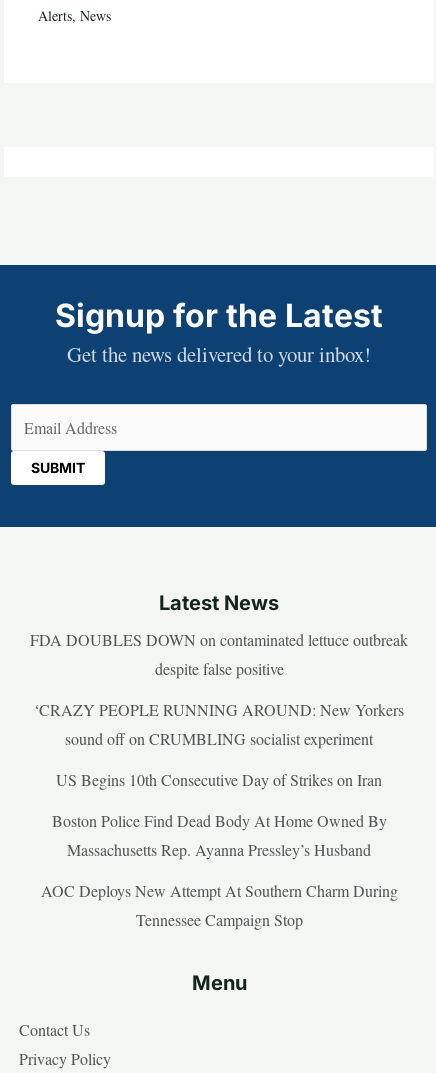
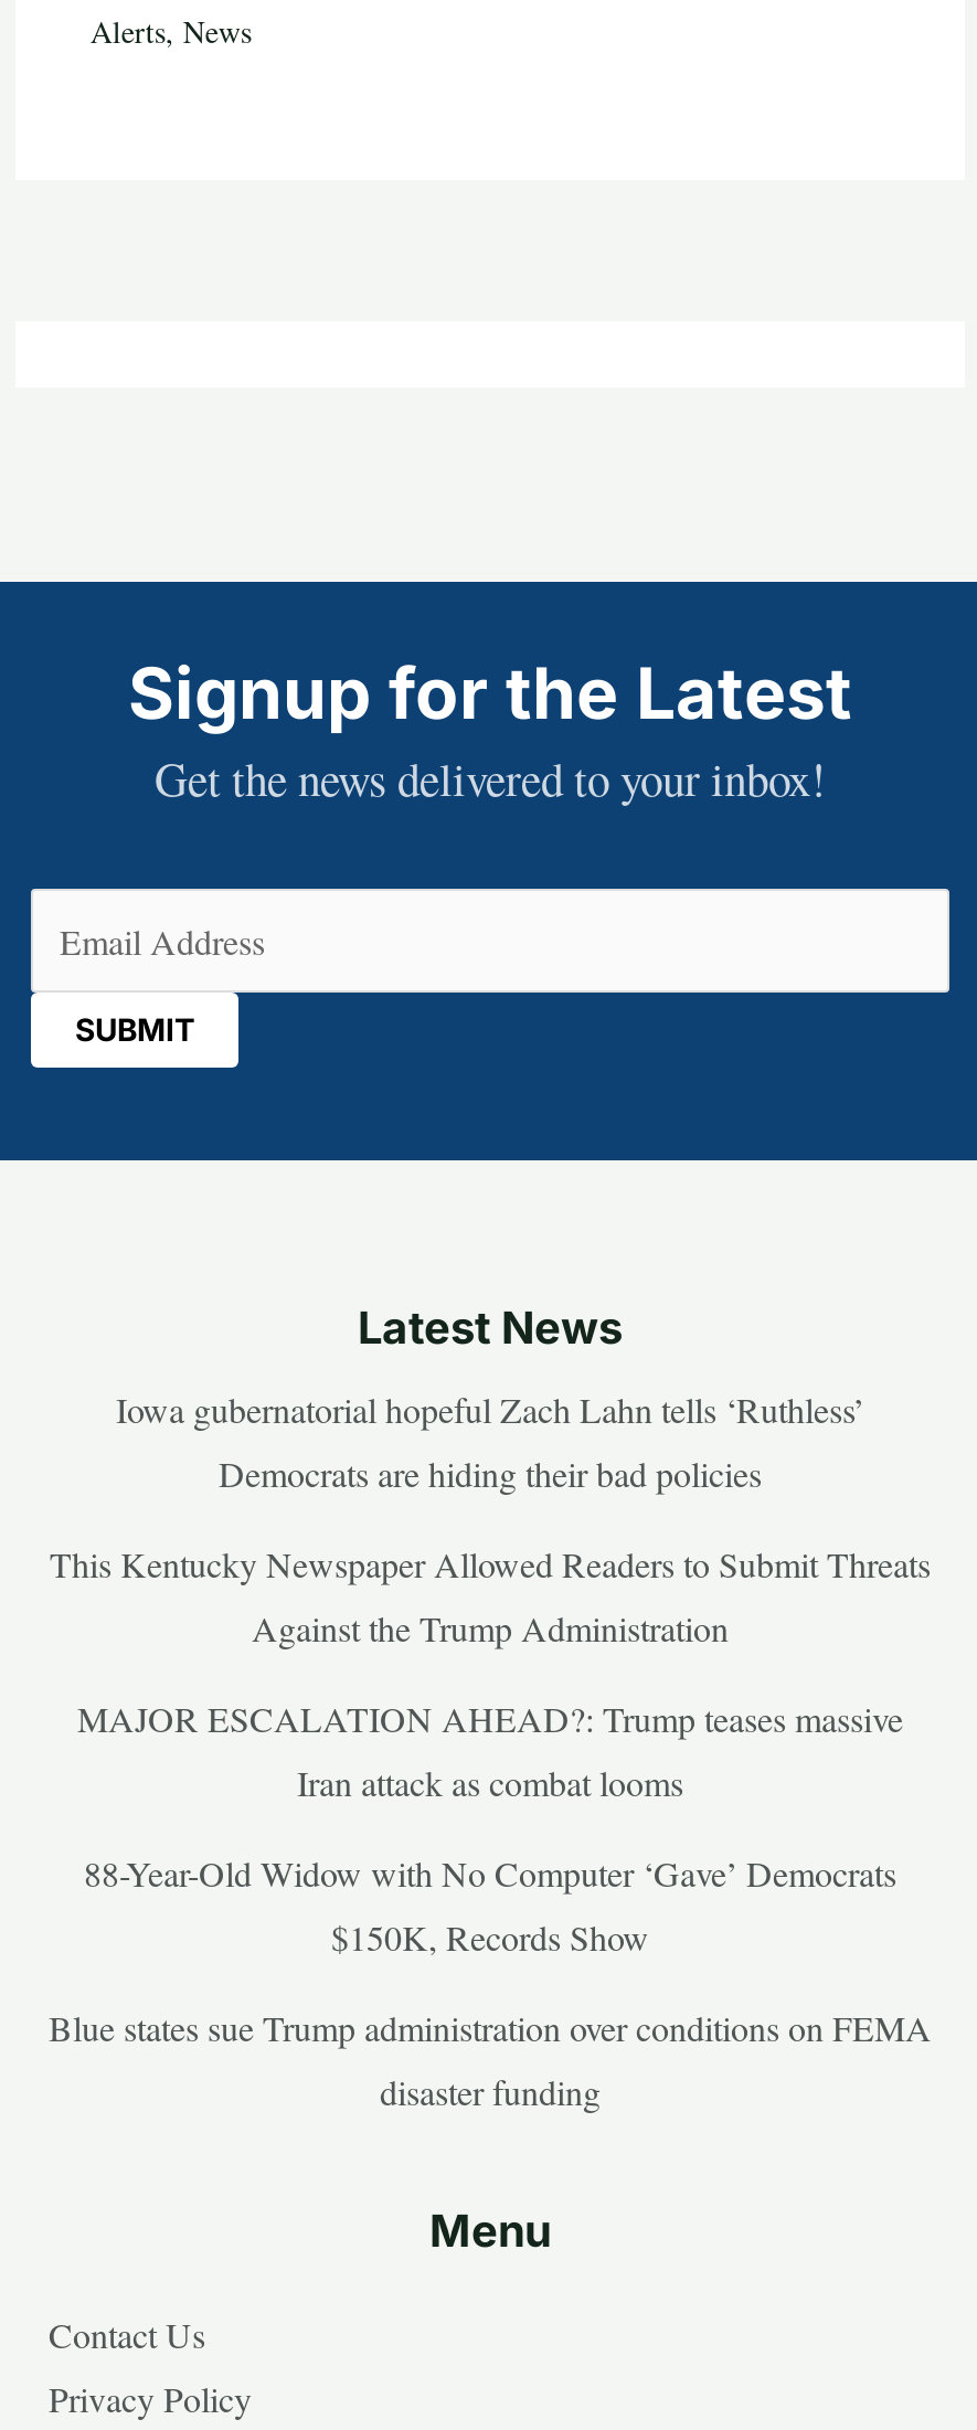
[30,629,408,679] FDA DOUBLES DOWN on contaminated lettuce outbreak | despite false positive -> [116,1385,864,1495] Iowa gubernatorial hopeful Zach Lahn tells ‘Ruthless’ | Democrats are hiding their bad policies
[34,699,404,749] ‘CRAZY PEOPLE RUNNING AROUND: New Yorkers | sound off on CRUMBLING socialist experiment -> [50,1539,931,1650] This Kentucky Newspaper Allowed Readers to Submit Threats | Against the Trump Administration
[56,769,382,790] US Begins 10th Consecutive Day of Strikes on Iran -> [77,1694,903,1804] MAJOR ESCALATION AHEAD?: Trump teases massive | Iran attack as combat looms
[51,810,386,860] Boston Police Find Dead Body At Home Owned By | Massachusetts Rep. Ayanna Pressley’s Husband -> [84,1849,896,1959] 88-Year-Old Widow with No Computer ‘Gave’ Democrats | $150K, Records Show
[40,880,397,930] AOC Deploys New Attempt At Southern Charm During | Tennessee Campaign Stop -> [49,2003,932,2114] Blue states sue Trump administration over conditions on FEMA | disaster funding

